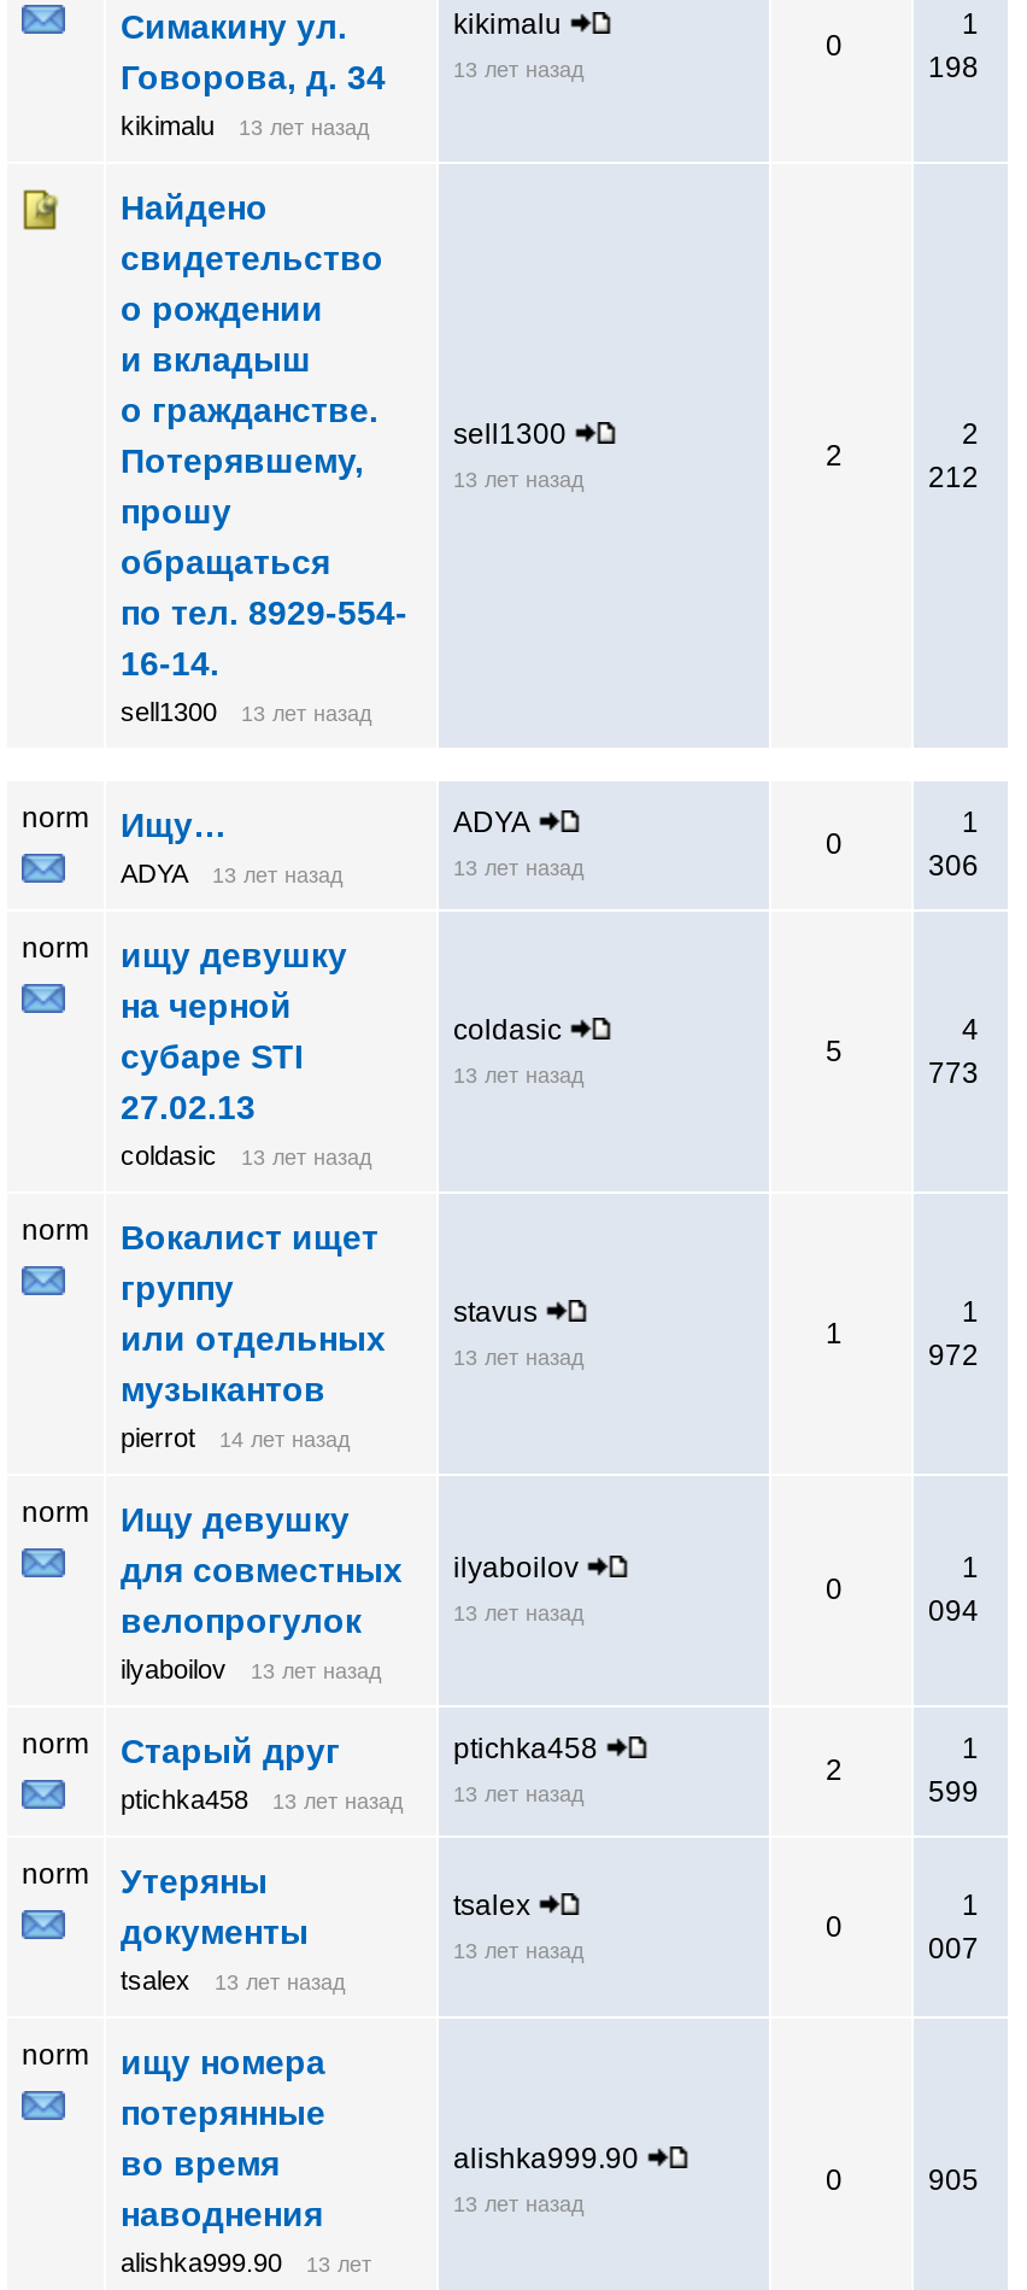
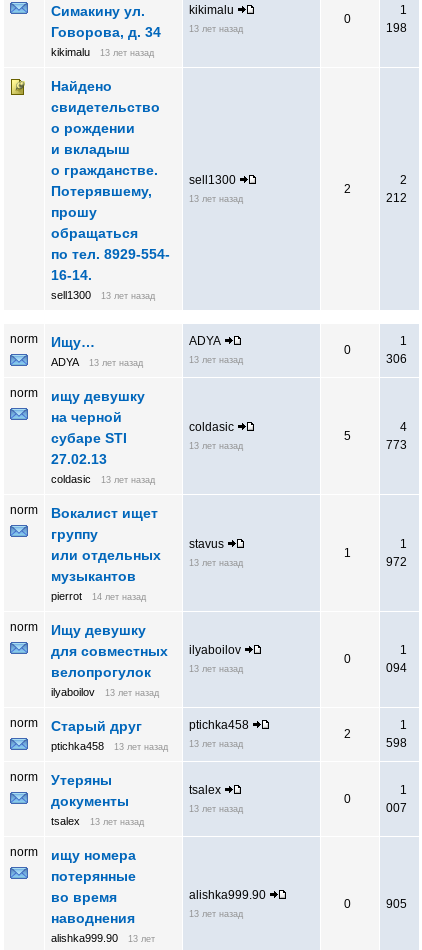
[928,1776,979,1810] 599 -> [386,736,407,750] 598

